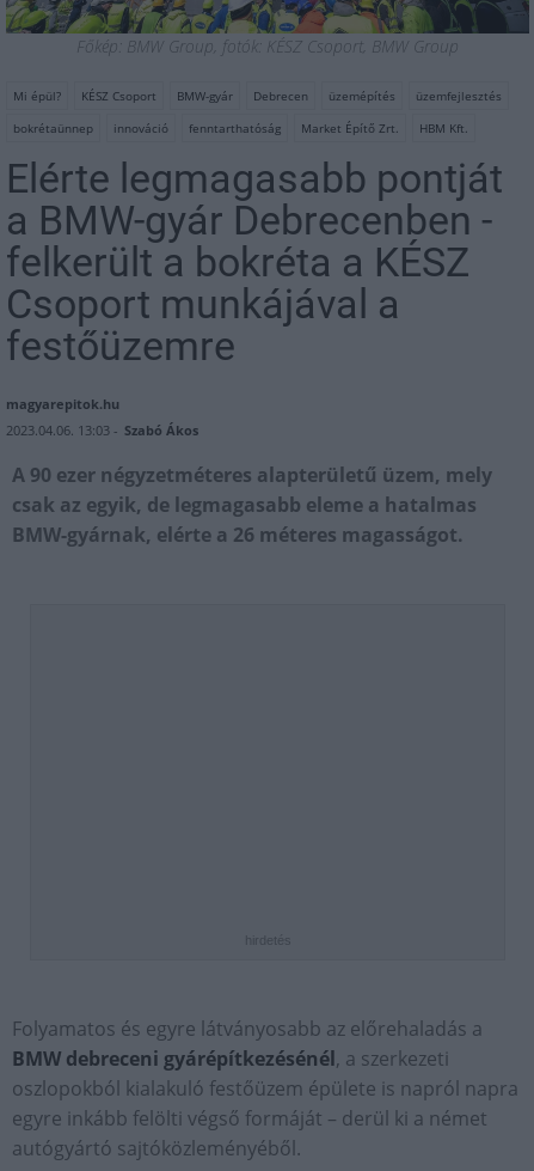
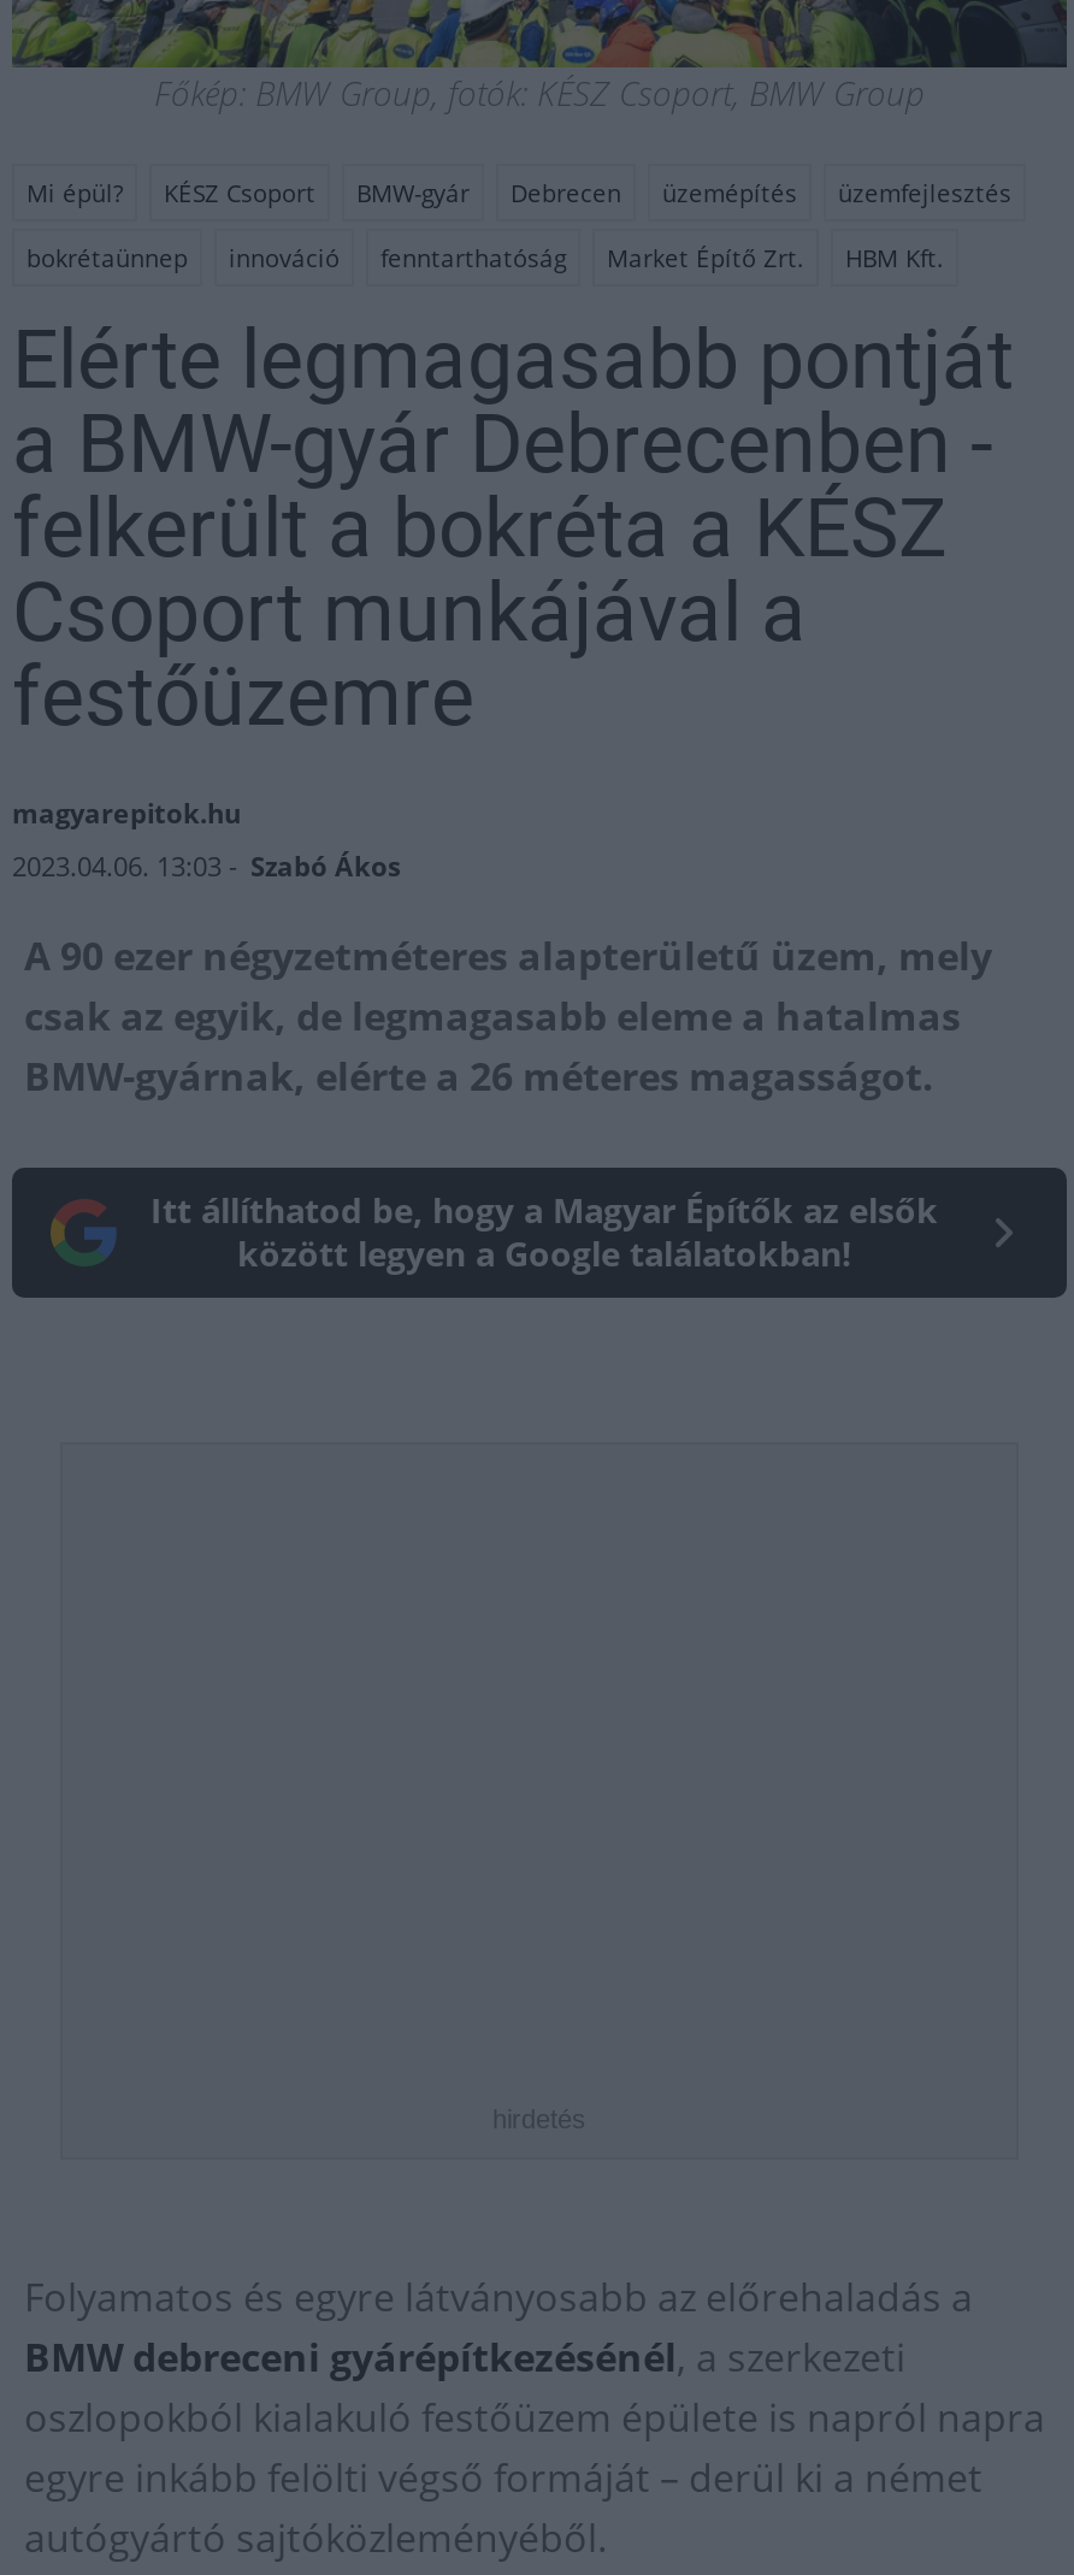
none -> [151,1187,938,1276] Itt állíthatod be, hogy a Magyar Építők az elsők | között legyen a Google találatokban!

